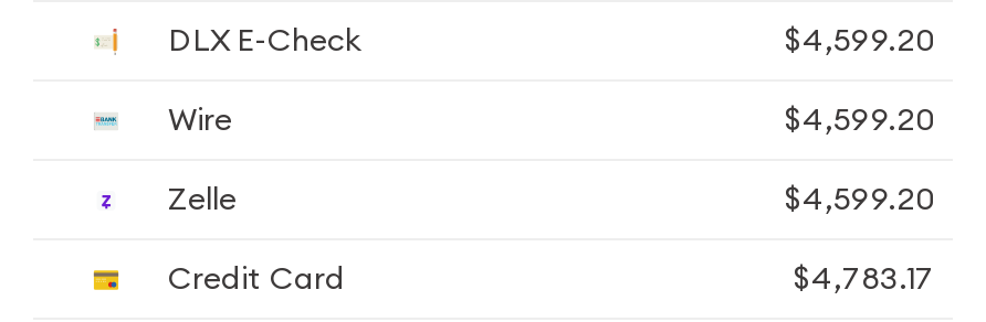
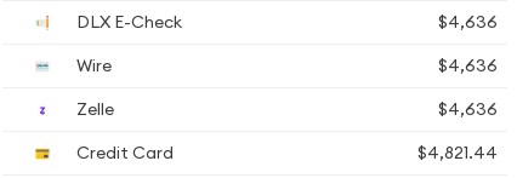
[785,20,935,60] $4,599.20 -> [438,11,498,33] $4,636
[785,99,935,139] $4,599.20 -> [438,54,498,76] $4,636
[785,179,935,218] $4,599.20 -> [438,98,498,120] $4,636
[794,258,935,298] $4,783.17 -> [417,142,498,163] $4,821.44

